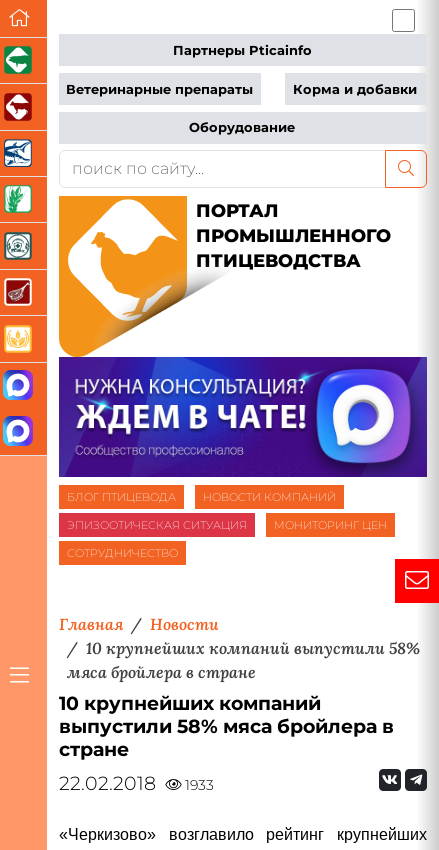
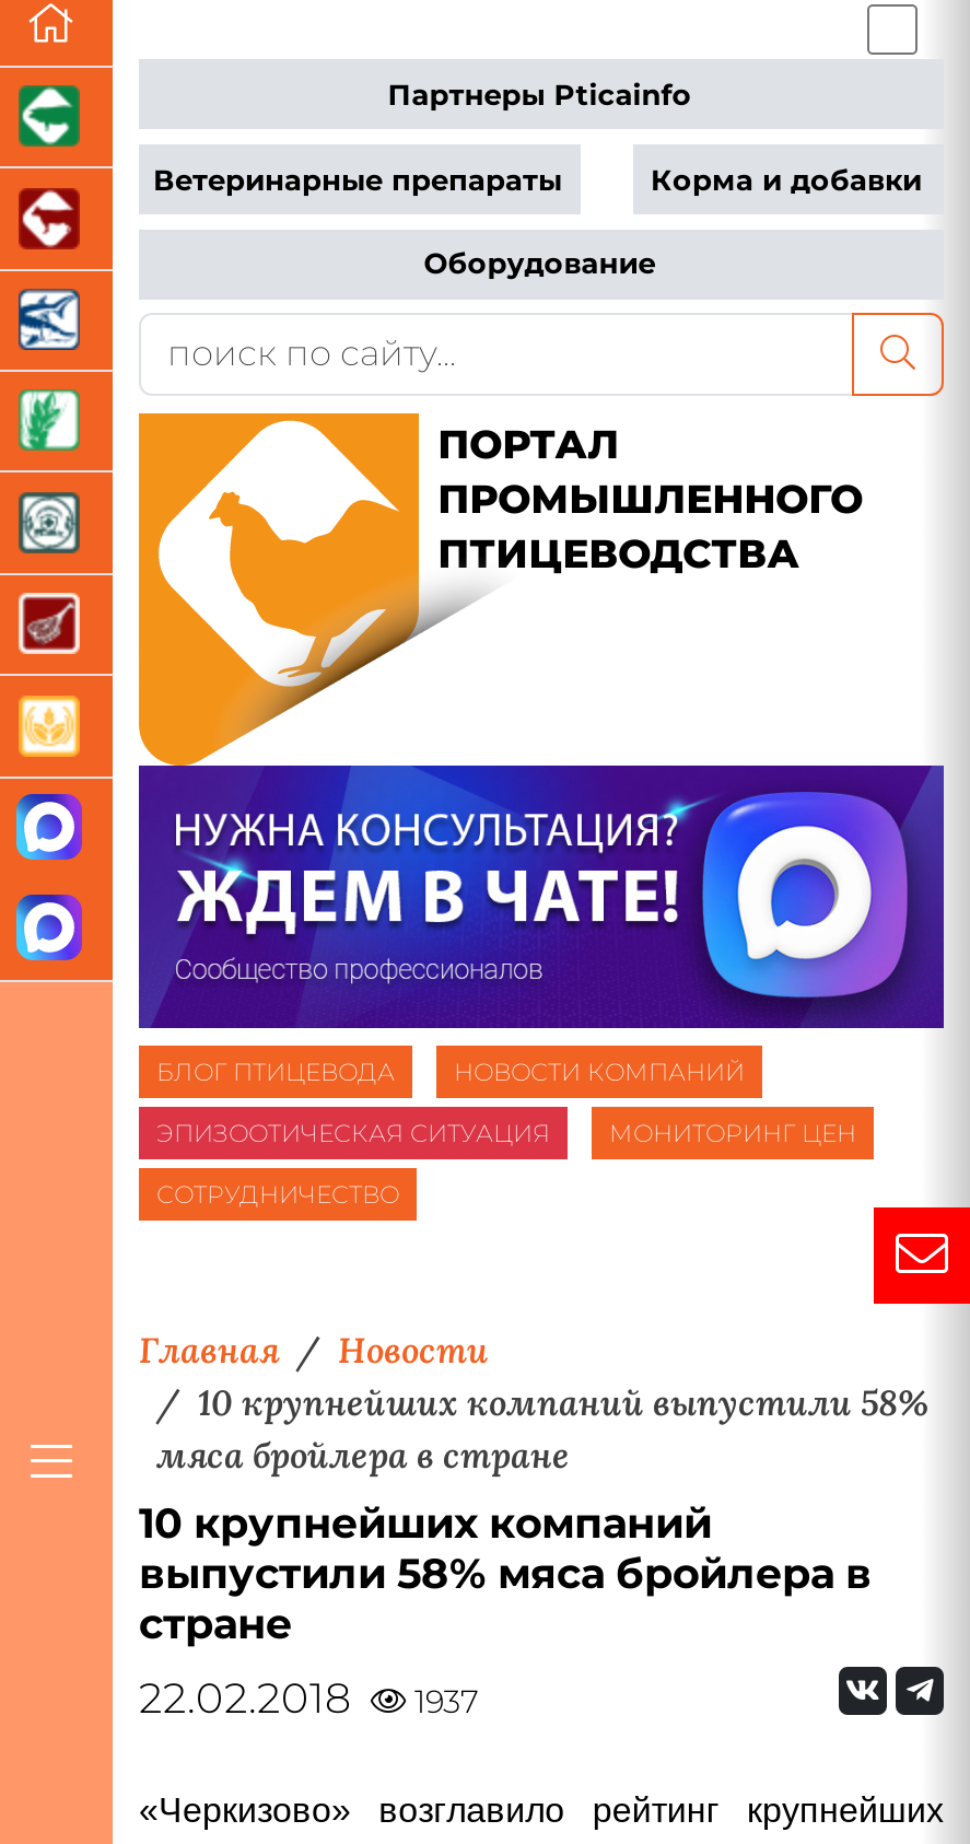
[59,771,214,795] 22.02.2018 1933 -> [139,1671,478,1724] 22.02.2018 1937

